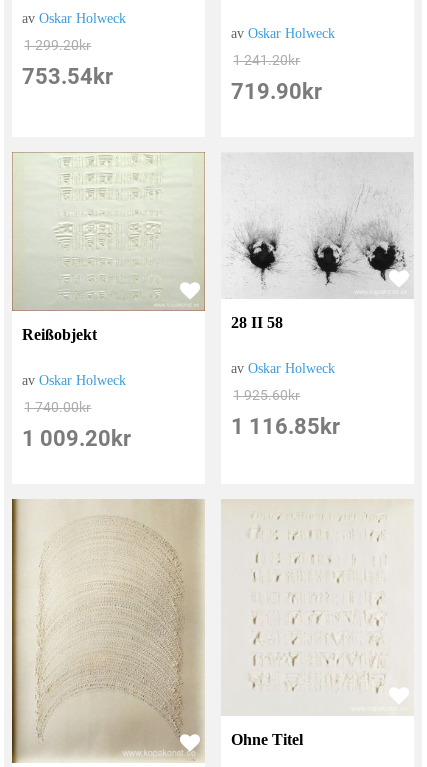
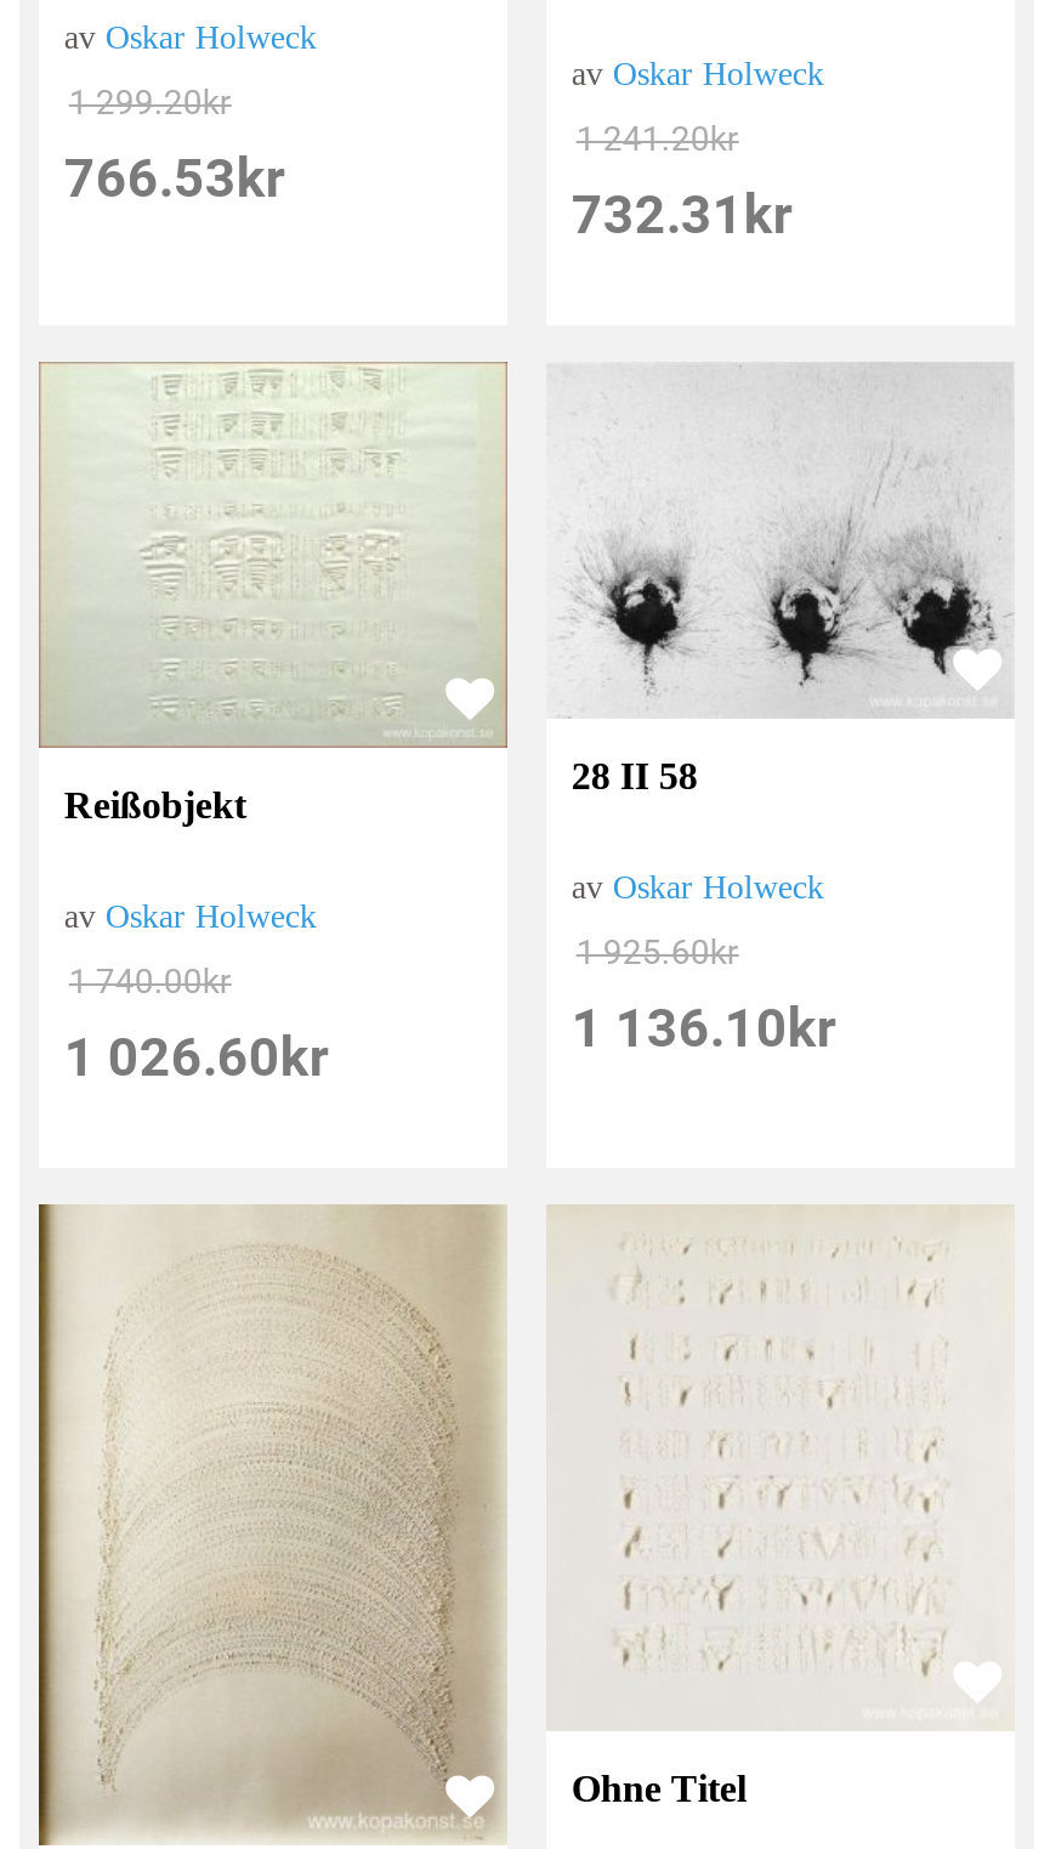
[22,64,113,89] 753.54kr -> [64,149,285,210] 766.53kr
[231,79,322,104] 719.90 kr -> [571,185,792,245] 732.31 kr
[231,414,340,439] 1 116.85kr -> [571,999,836,1060] 1 136.10kr
[22,426,131,451] 1 009.20kr -> [64,1028,329,1088] 1 026.60kr

